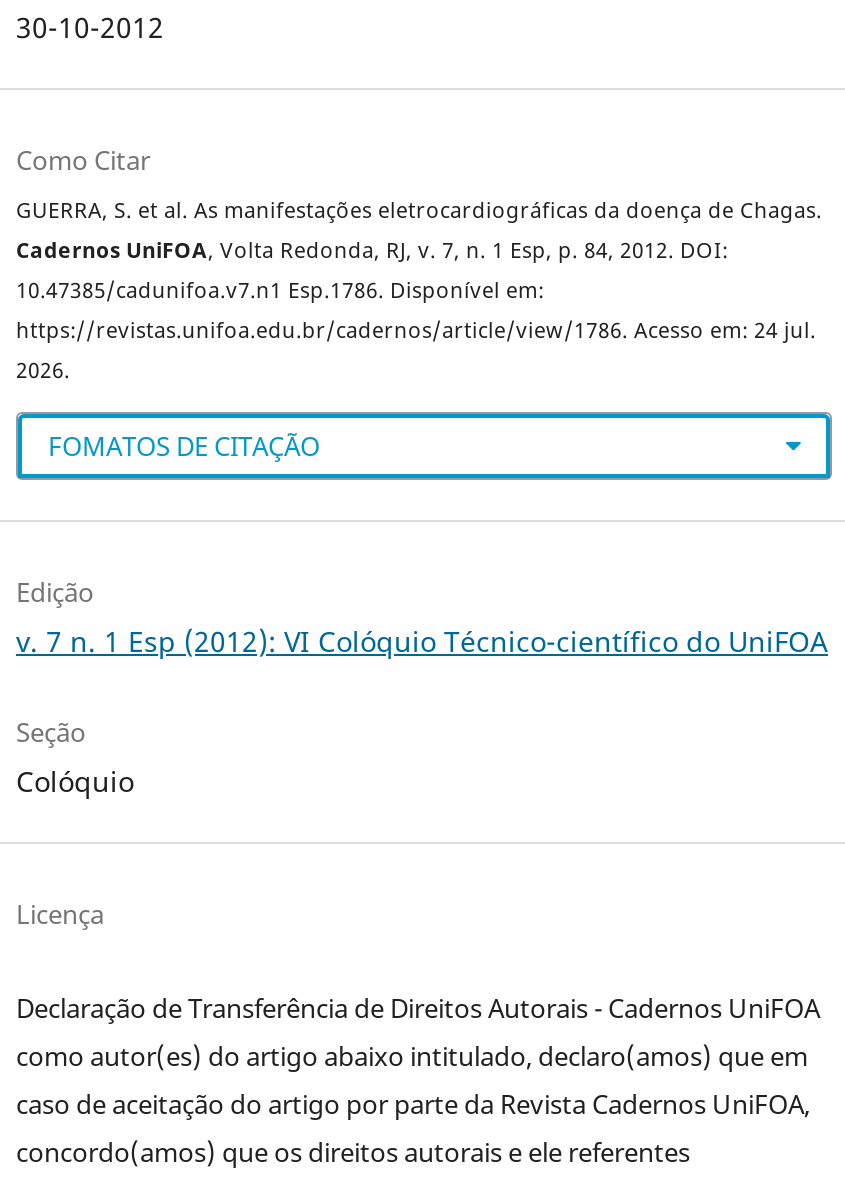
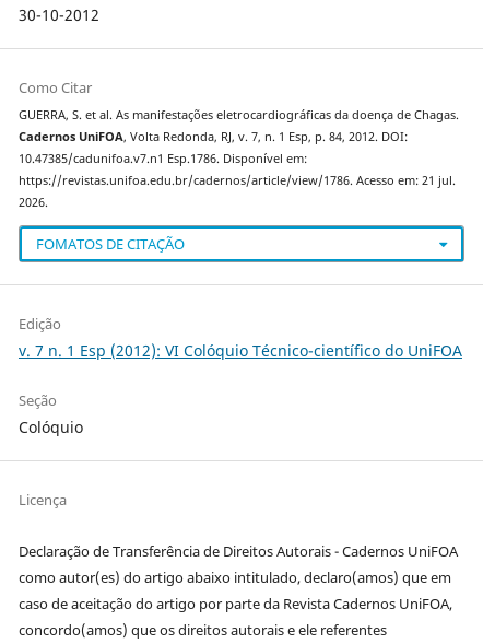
[16,316,816,344] https://revistas.unifoa.edu.br/cadernos/article/view/1786. Acesso em: 24 jul. -> [19,173,456,188] https://revistas.unifoa.edu.br/cadernos/article/view/1786. Acesso em: 21 jul.

